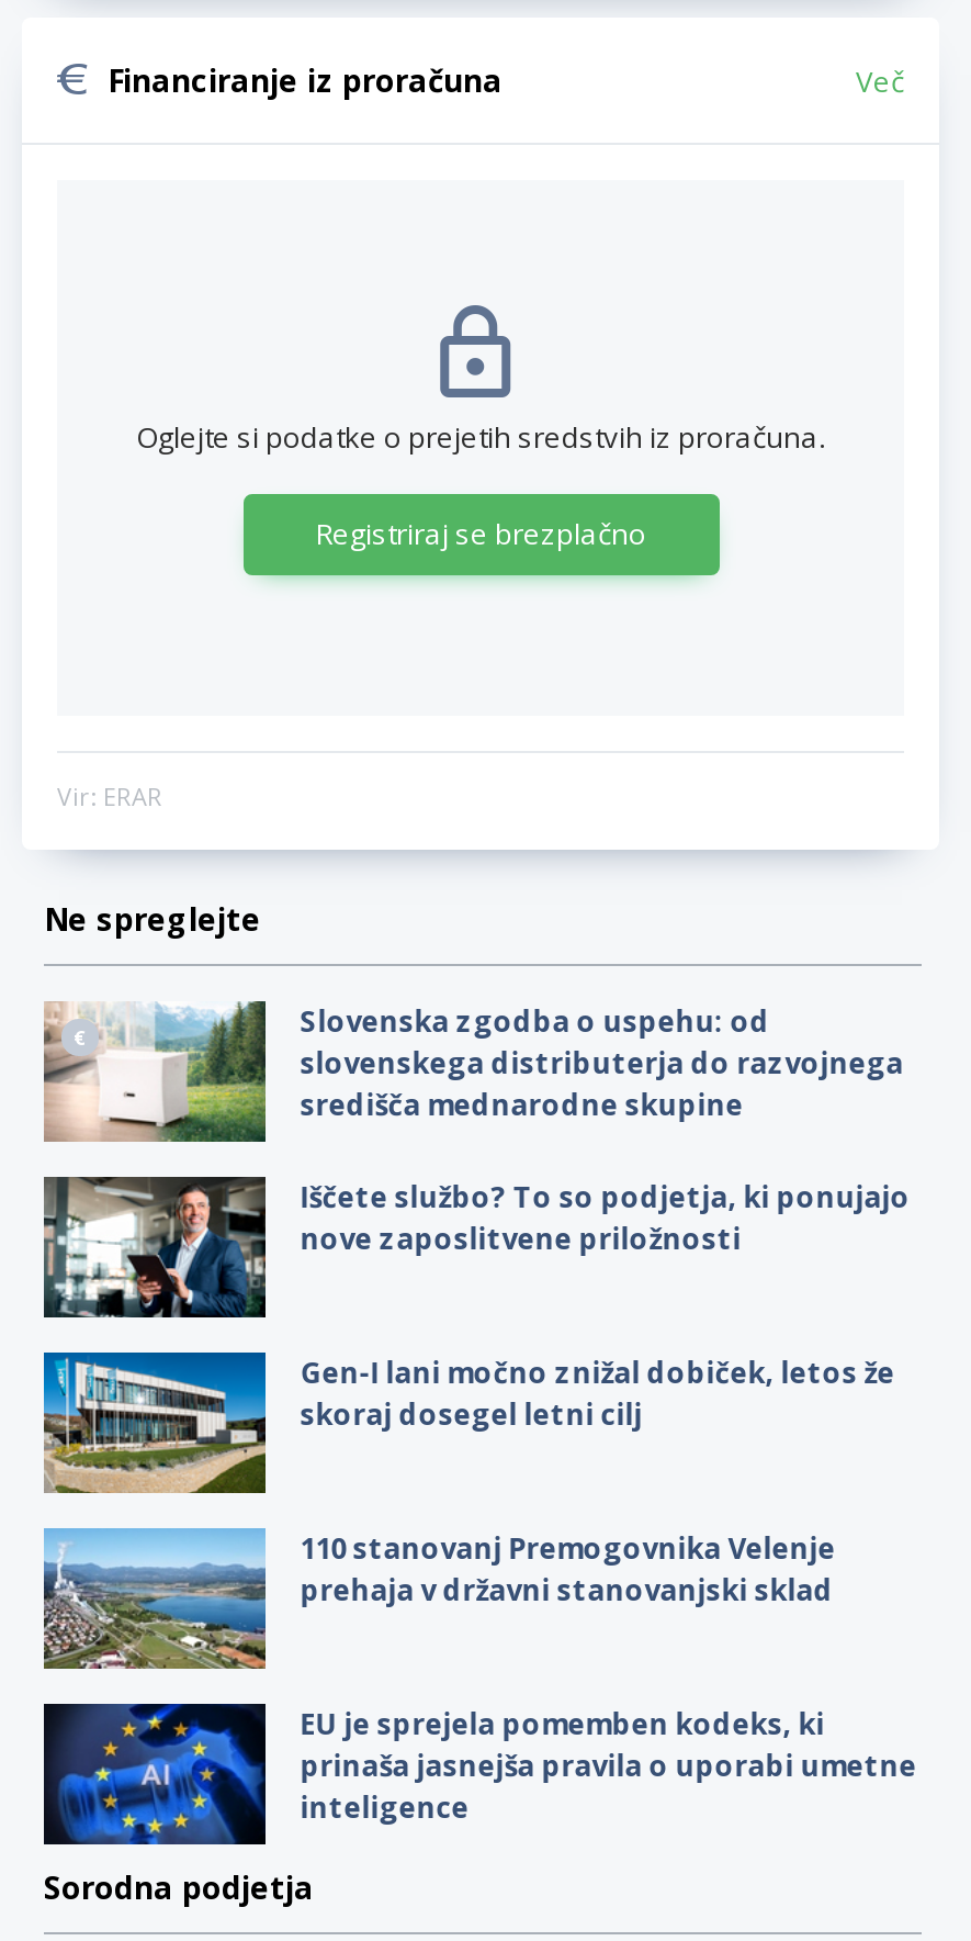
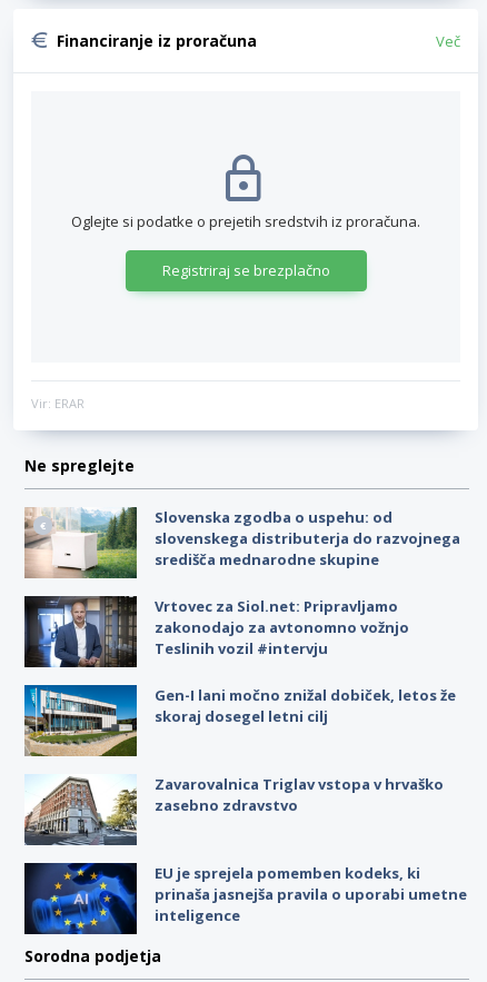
[44,1176,910,1320] [image] | Iščete službo? To so podjetja, ki ponujajo | nove zaposlitvene priložnosti -> [23,596,409,668] [image] | Vrtovec za Siol.net: Pripravljamo | zakonodajo za avtonomno vožnjo | Teslinih vozil #intervju
[42,1526,836,1671] [image] | 110 stanovanj Premogovnika Velenje | prehaja v državni stanovanjski sklad -> [24,773,443,846] [image] | Zavarovalnica Triglav vstopa v hrvaško | zasebno zdravstvo

